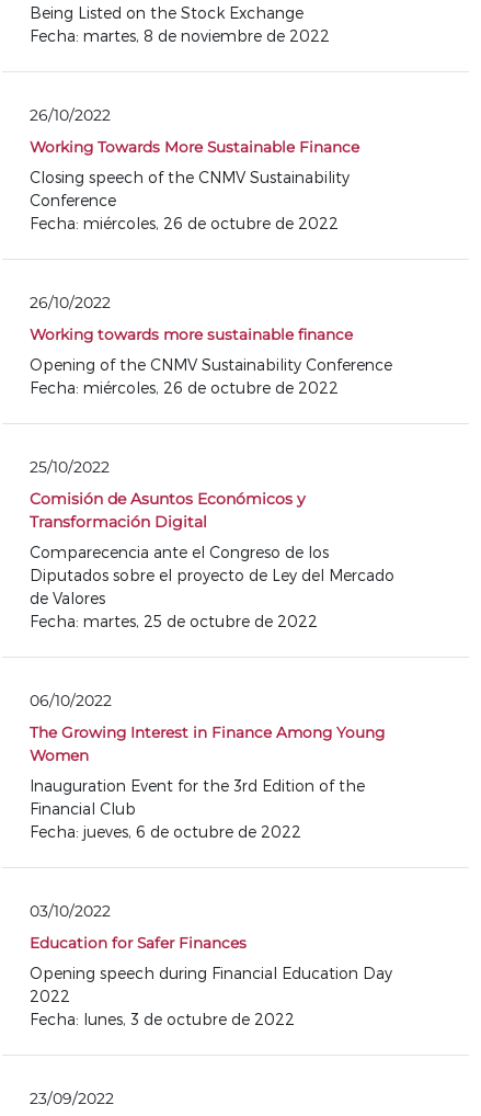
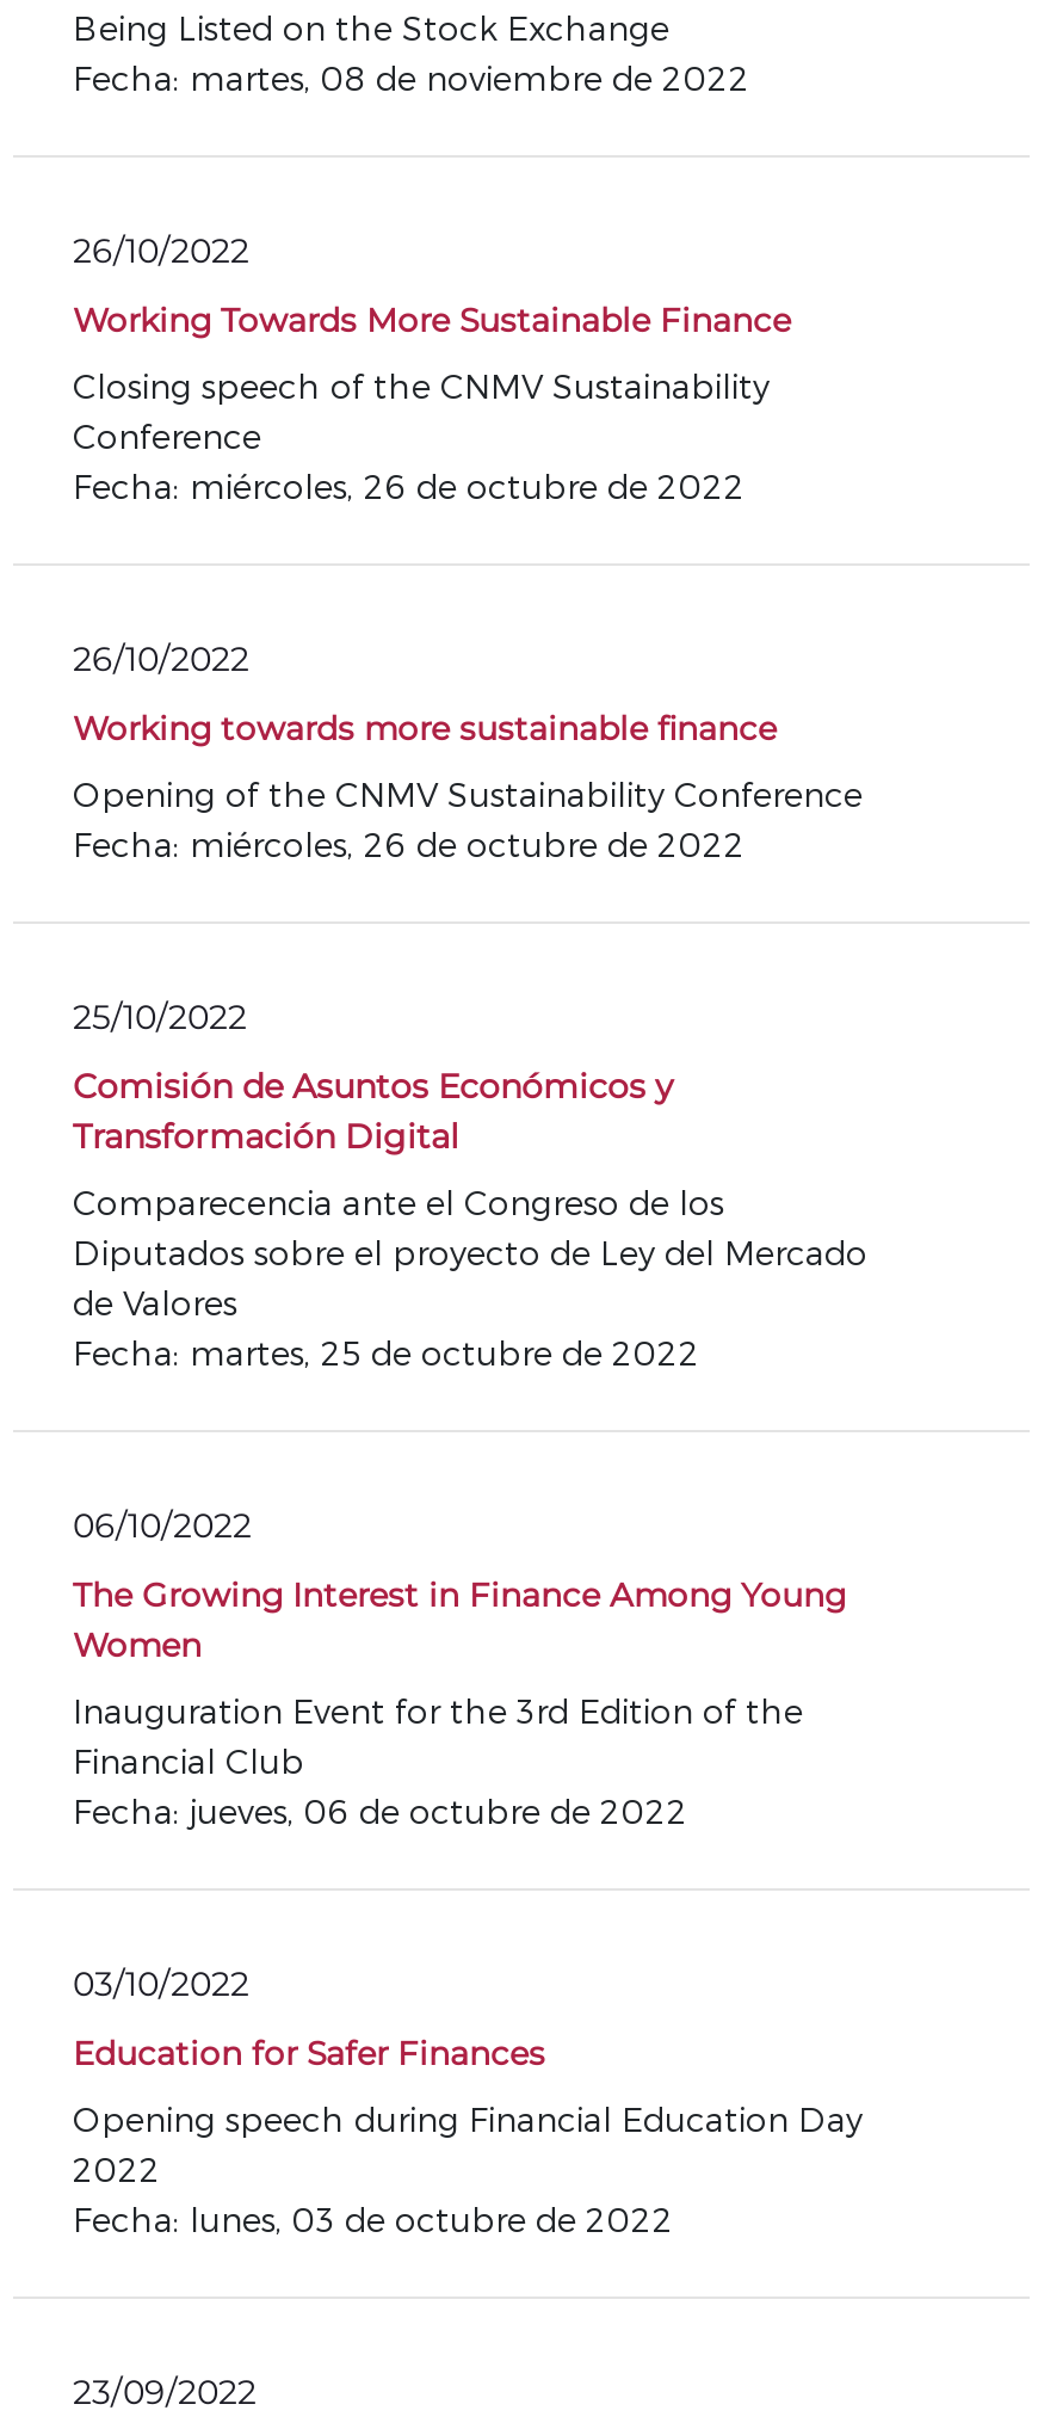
[30,27,330,45] Fecha: martes, 8 de noviembre de 2022 -> [73,58,750,99] Fecha: martes, 08 de noviembre de 2022
[30,823,301,841] Fecha: jueves, 6 de octubre de 2022 -> [73,1791,688,1832] Fecha: jueves, 06 de octubre de 2022
[30,1010,295,1029] Fecha: lunes, 3 de octubre de 2022 -> [73,2200,674,2240] Fecha: lunes, 03 de octubre de 2022

